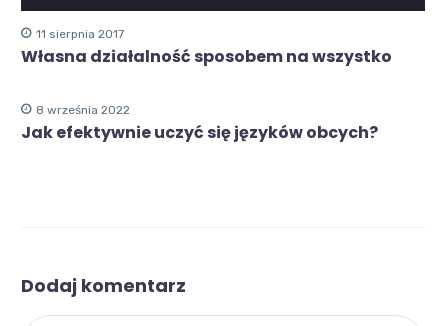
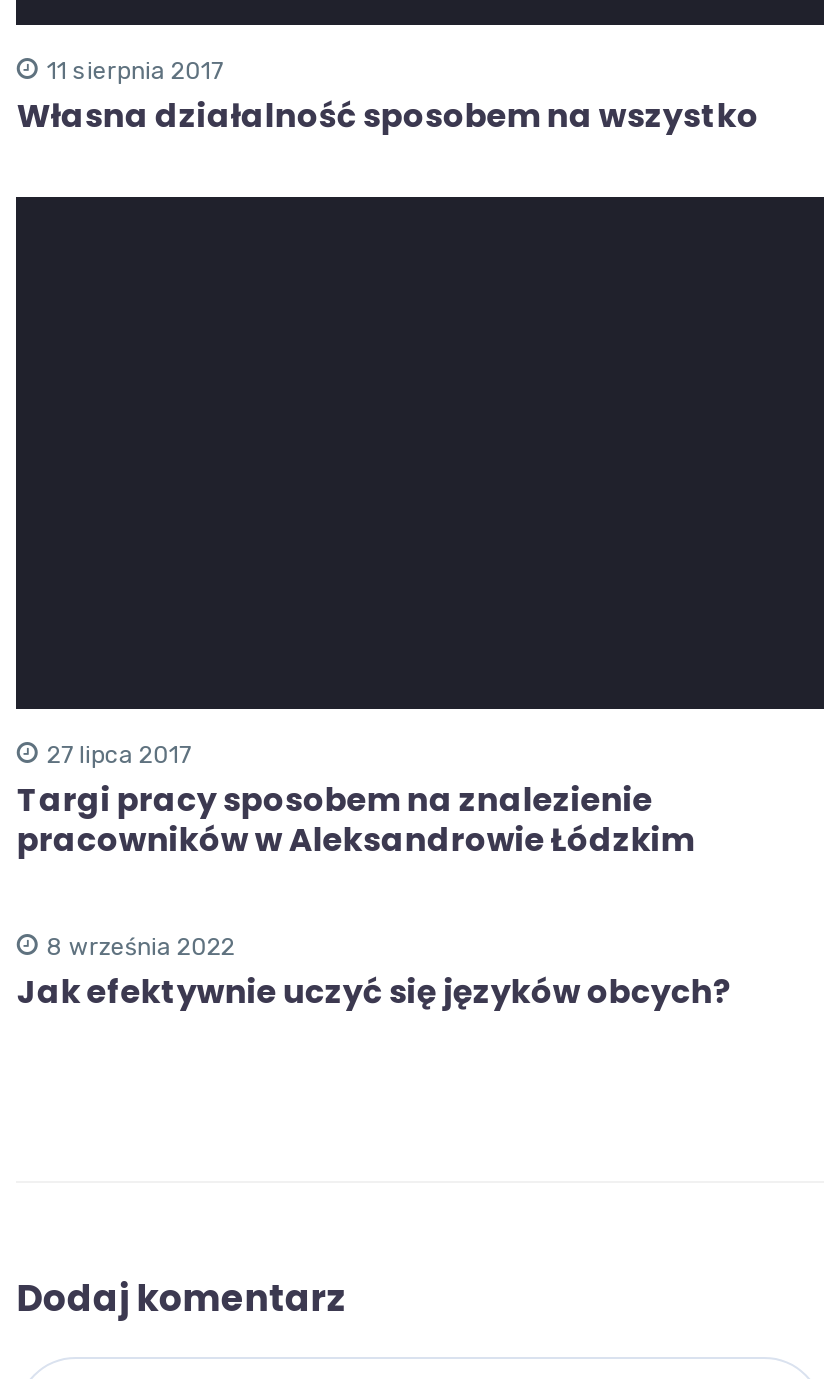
none -> [17,742,695,864] 27 lipca 2017 | Targi pracy sposobem na znalezienie | pracowników w Aleksandrowie Łódzkim

